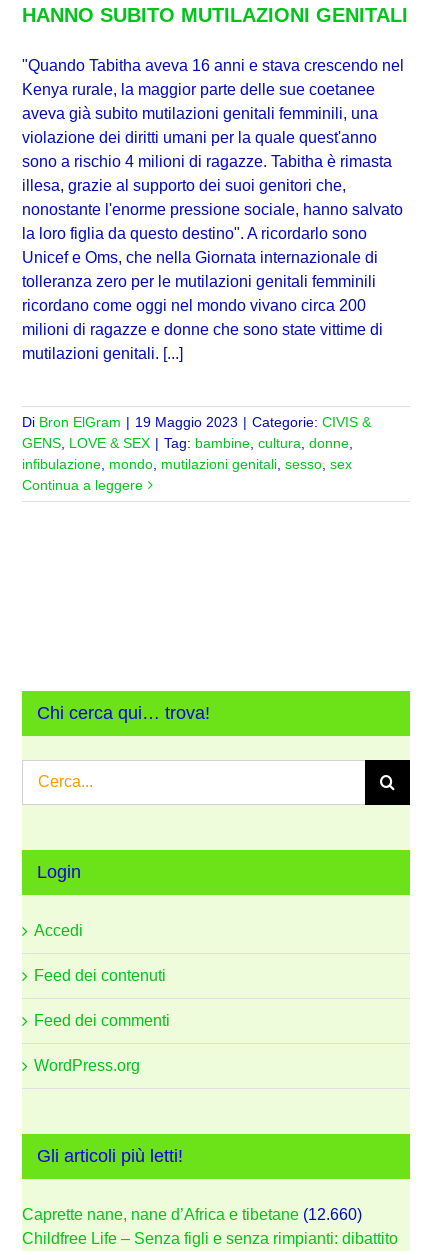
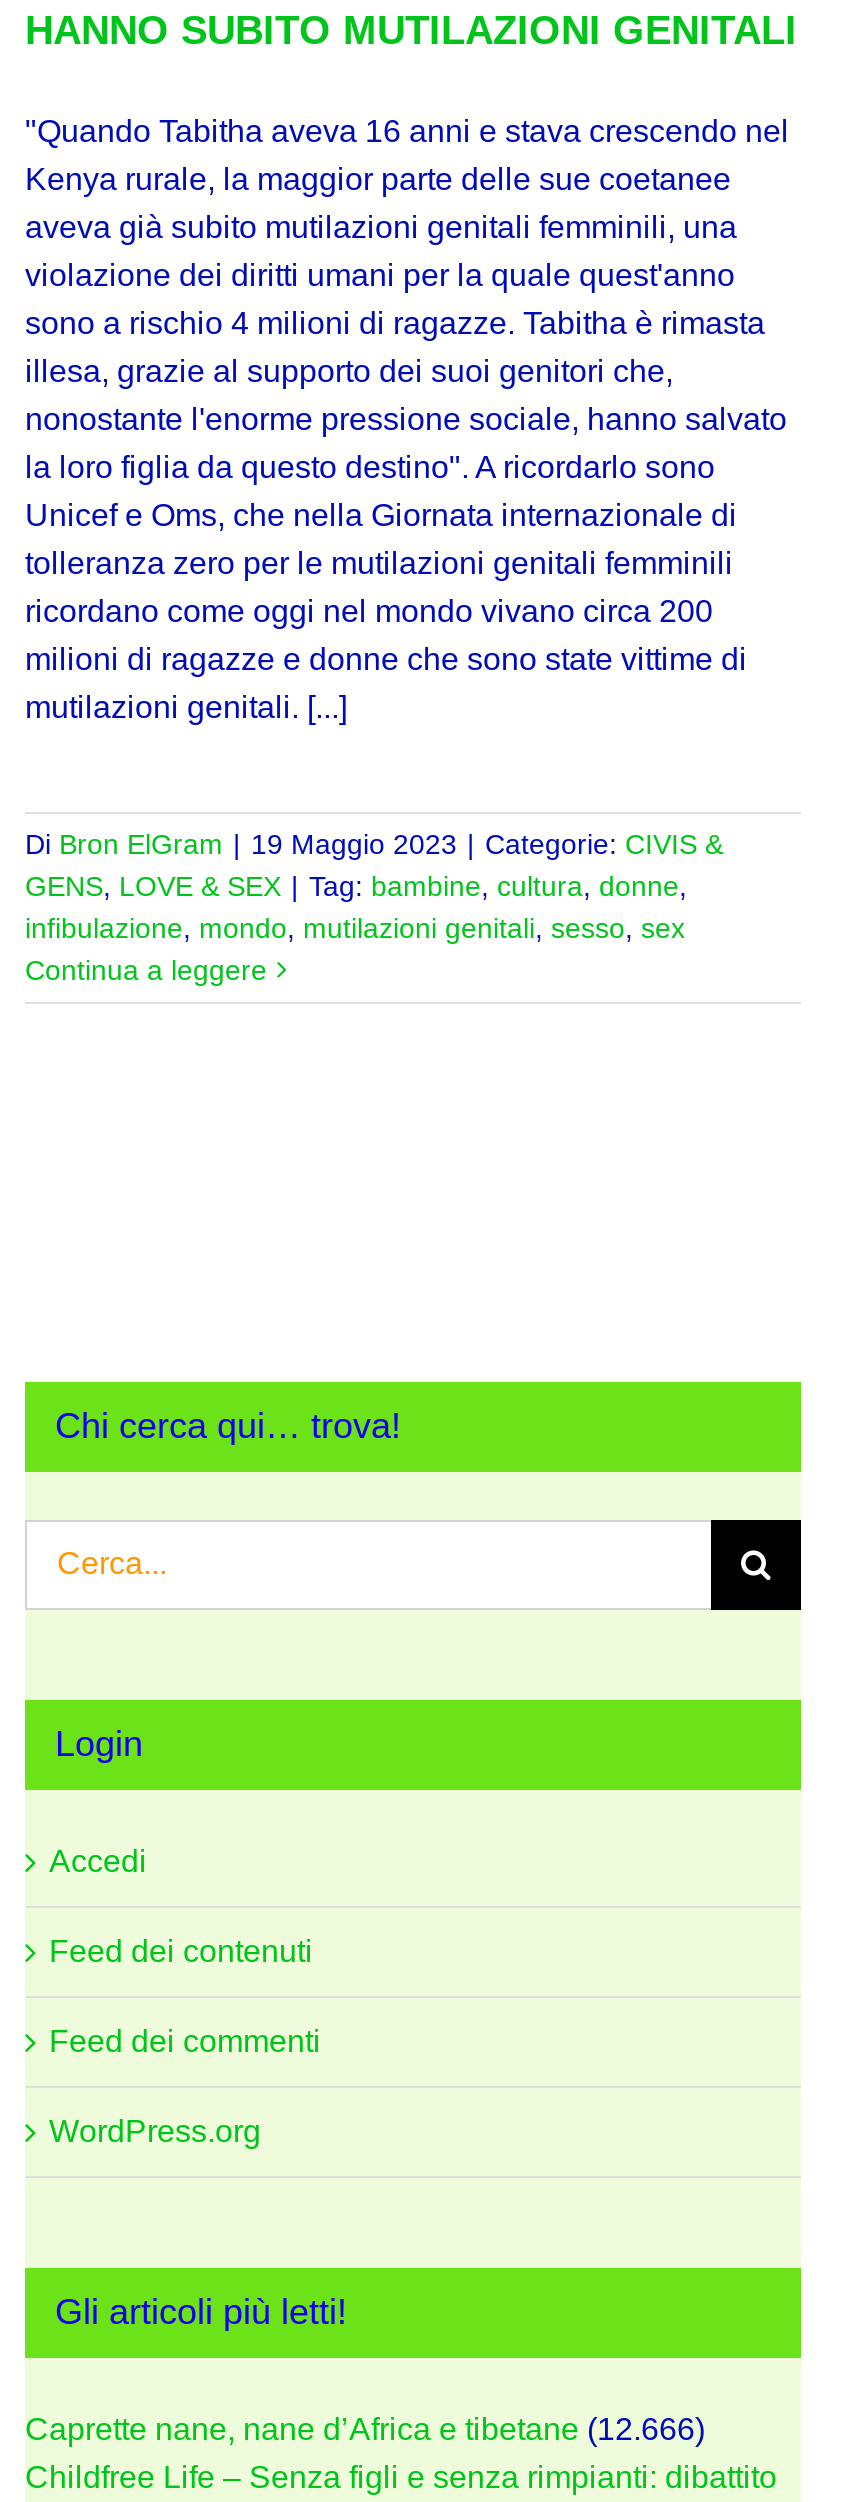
[22,1206,362,1223] Caprette nane, nane d’Africa e tibetane (12.660) -> [25,2412,705,2446] Caprette nane, nane d’Africa e tibetane (12.666)

